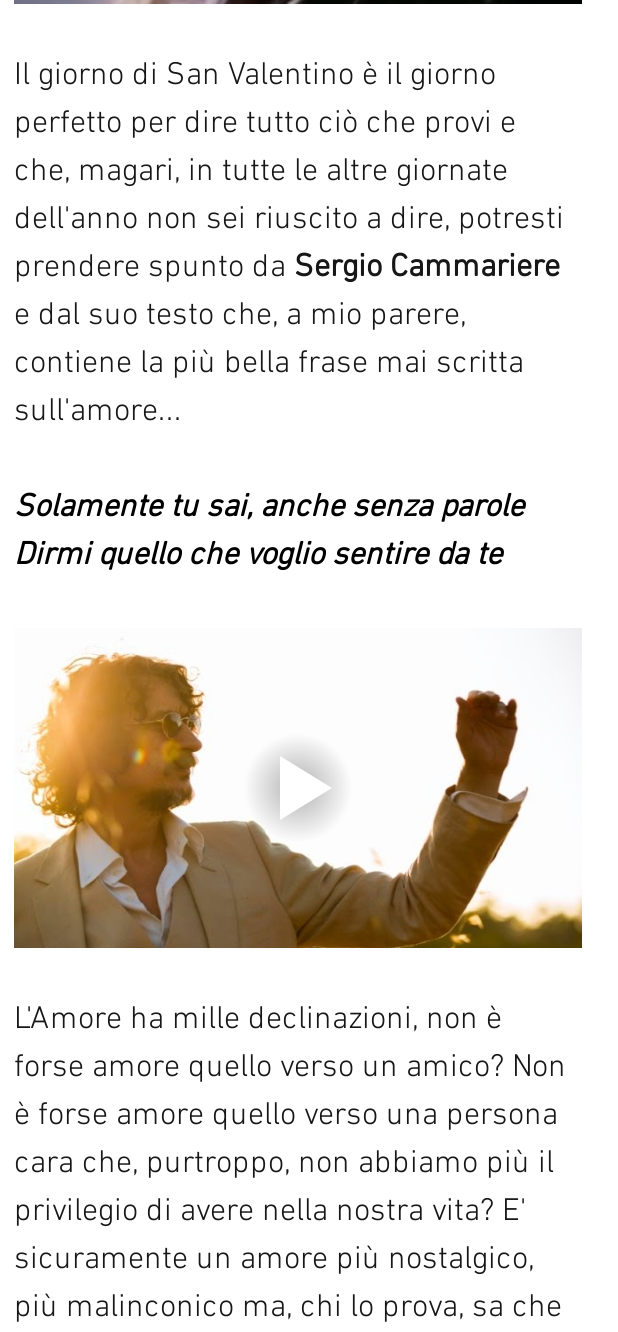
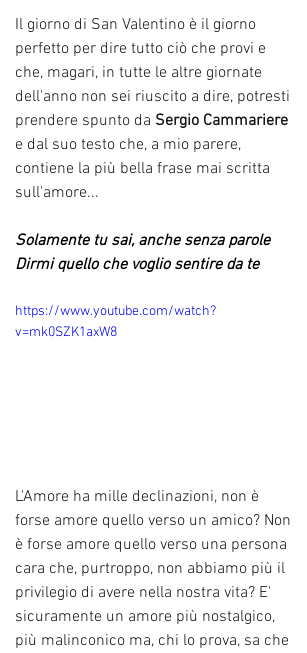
none -> [15,303,216,341] https://www.youtube.com/watch? | v=mk0SZK1axW8
[12,688,584,950] [image] -> none

